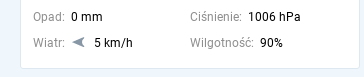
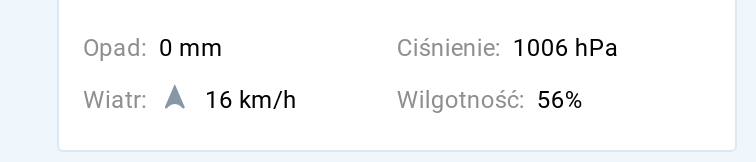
[94,36,283,50] 5 km/h | Wilgotność: 90% -> [205,86,583,114] 16 km/h | Wilgotność: 56%

